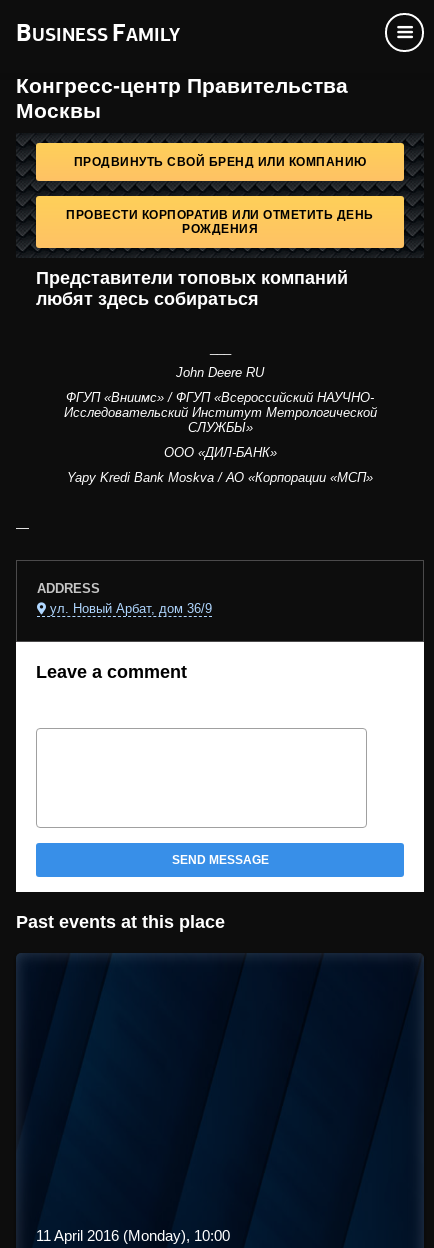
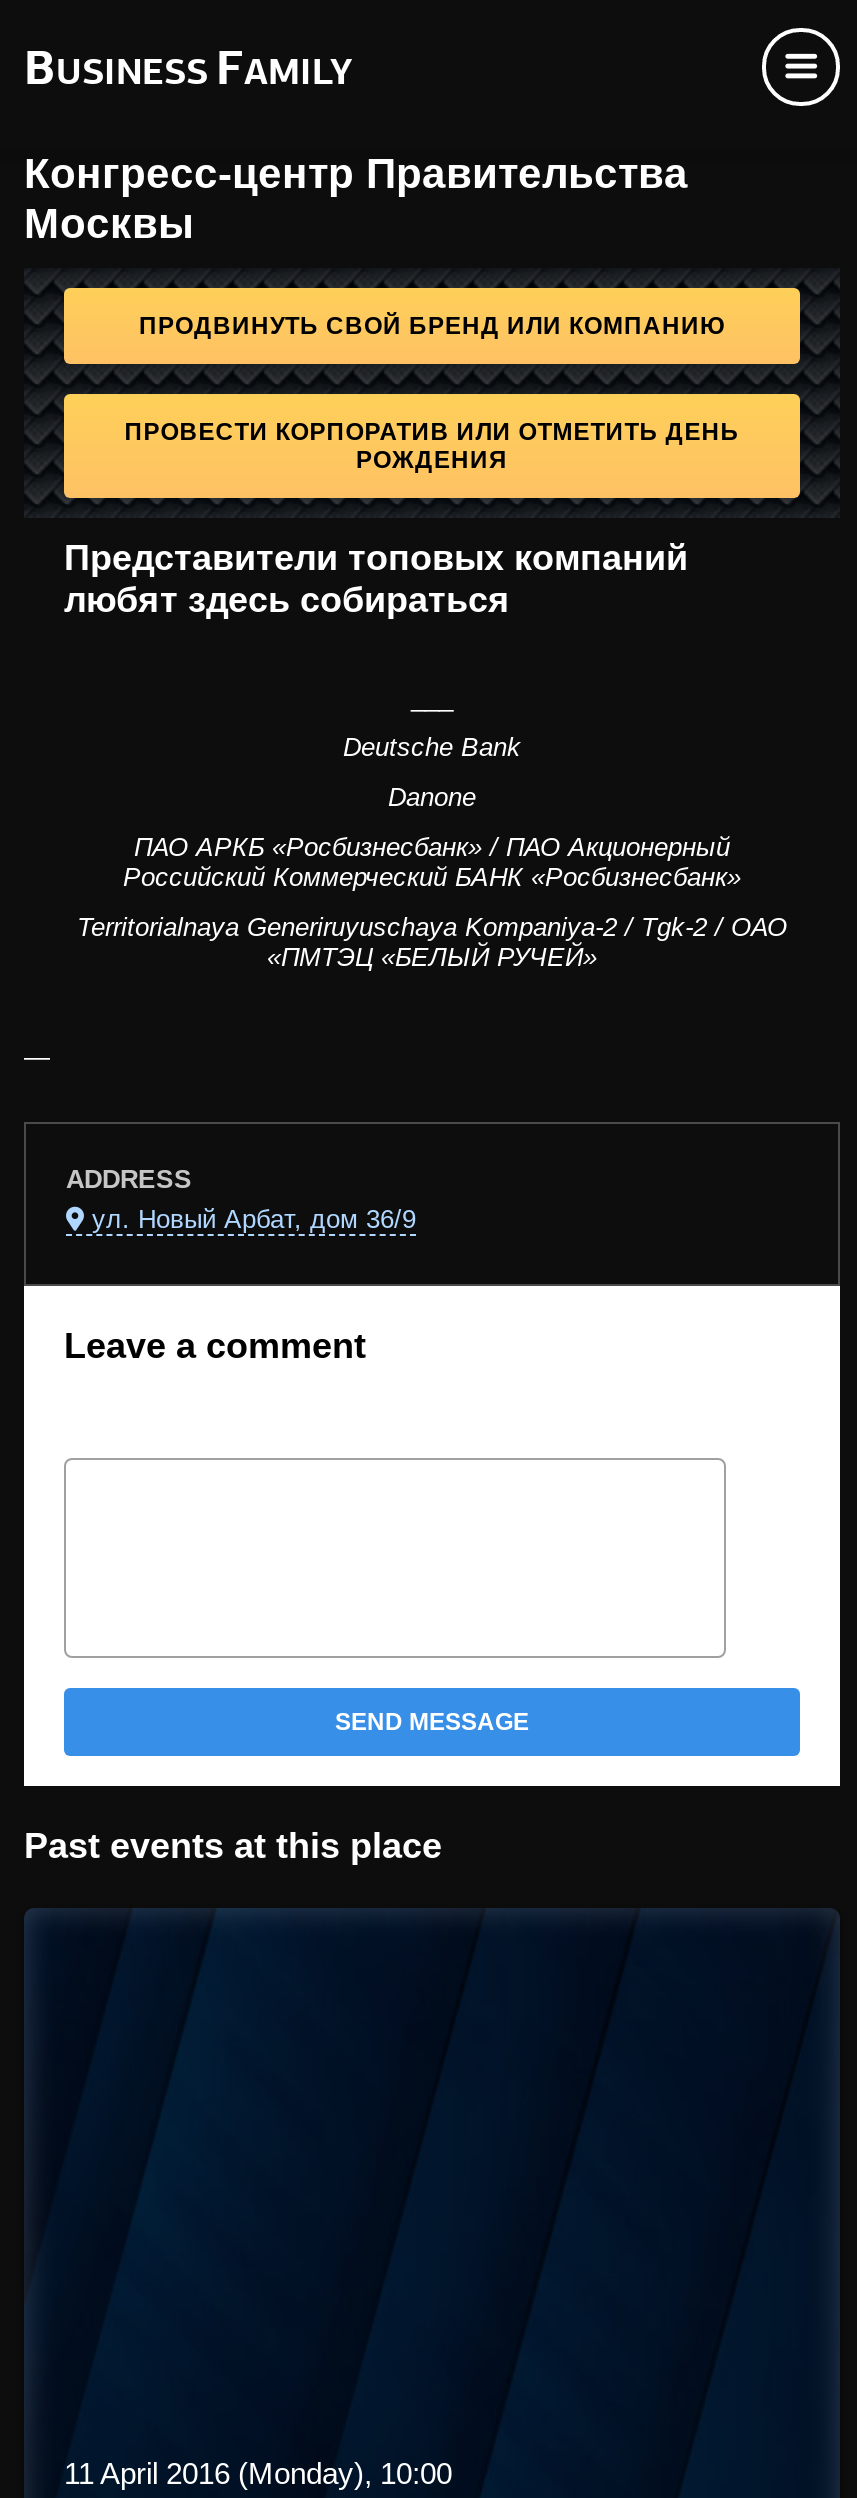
[176,365,264,380] John Deere RU -> [343,732,521,762] Deutsche Bank
[63,390,376,435] ФГУП «Вниимс» / ФГУП «Всероссийский НАУЧНО- | Исследовательский Институт Метрологической | СЛУЖБЫ» -> [388,782,476,812] Danone
[163,445,276,460] ООО «ДИЛ-БАНК» -> [123,832,741,892] ПАО АРКБ «Росбизнесбанк» / ПАО Акционерный | Российский Коммерческий БАНК «Росбизнесбанк»
[67,470,373,485] Yapy Kredi Bank Moskva / АО «Корпорации «МСП» -> [77,912,787,972] Territorialnaya Generiruyuschaya Kompaniya-2 / Tgk-2 / ОАО | «ПМТЭЦ «БЕЛЫЙ РУЧЕЙ»

